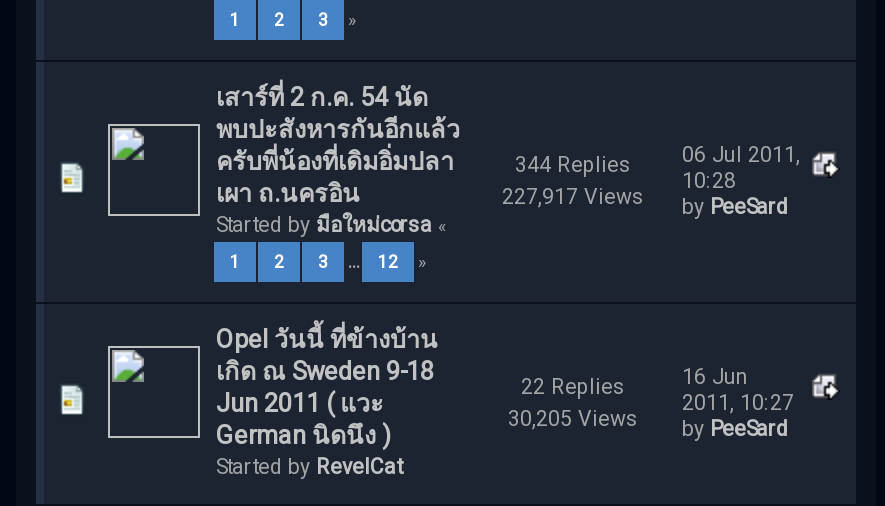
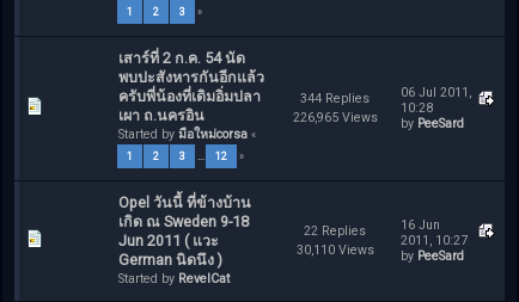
[106,122,182,218] [image] -> none
[502,184,788,220] 227,917 Views by PeeSard -> [293,110,464,132] 226,965 Views by PeeSard
[106,344,182,440] [image] -> none
[508,406,788,442] 30,205 Views by PeeSard -> [297,243,464,264] 30,110 Views by PeeSard

